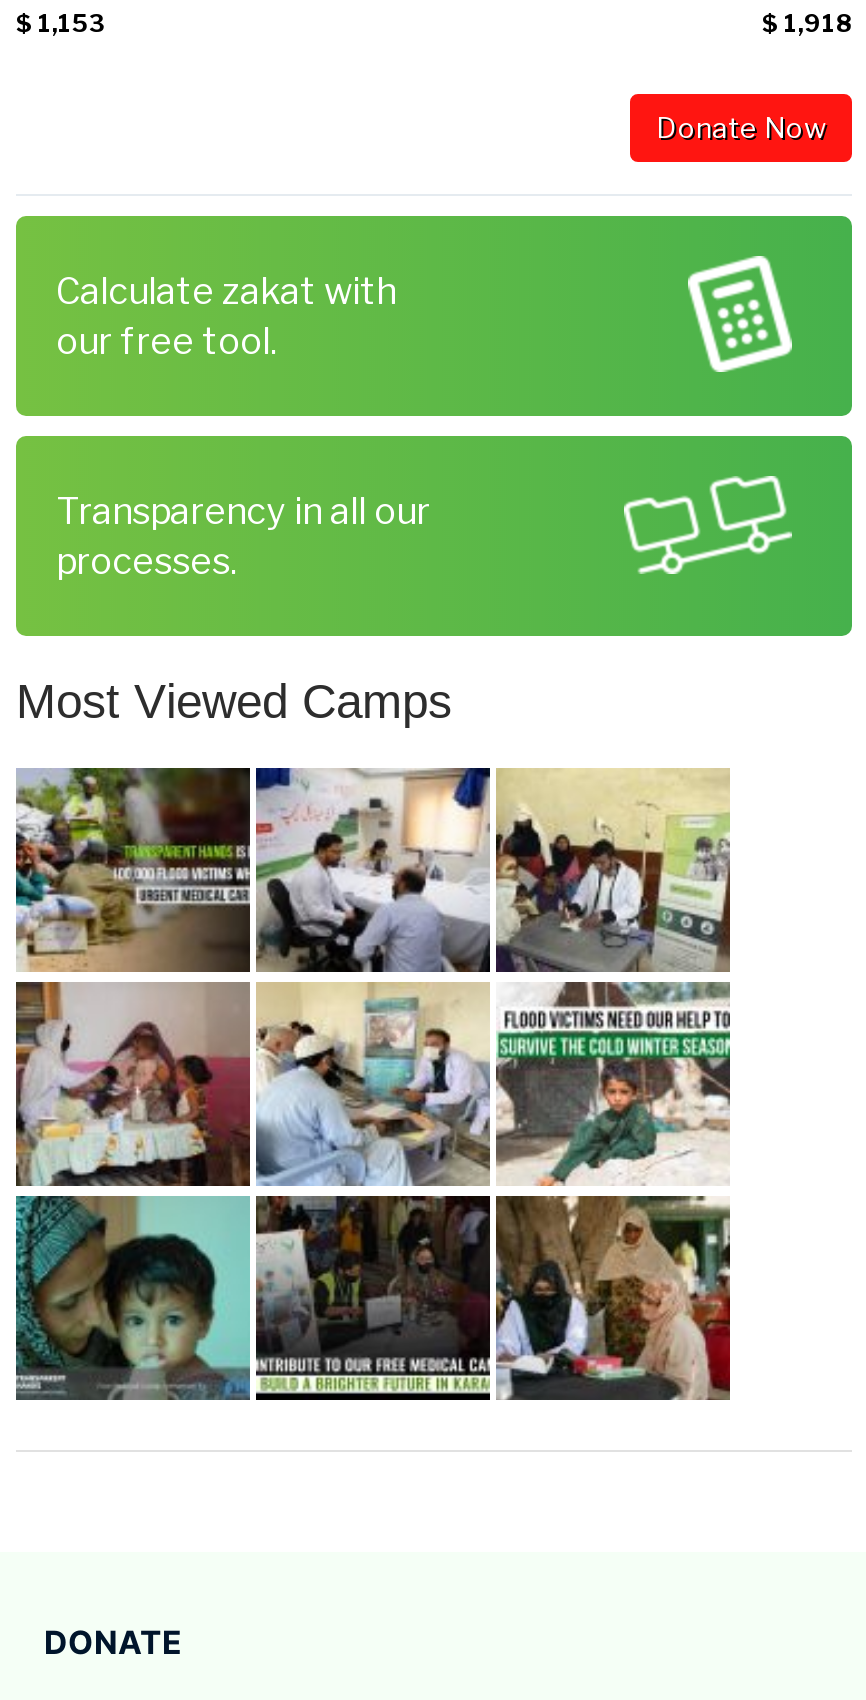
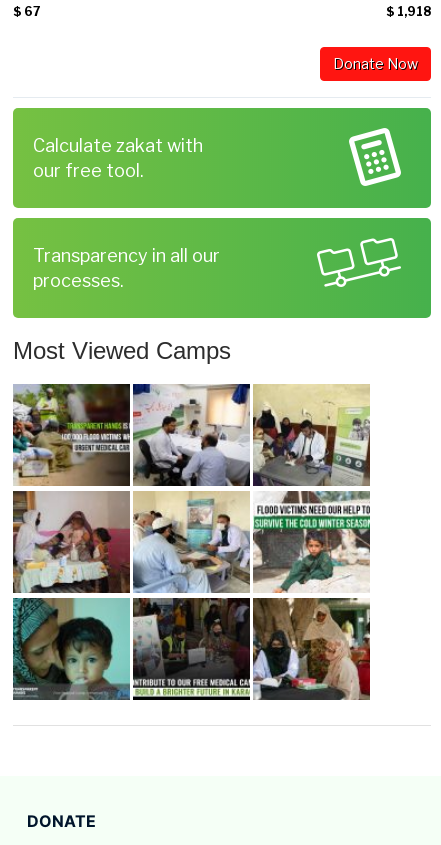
[16,8,104,38] $ 1,153 -> [13,4,40,19] $ 67

